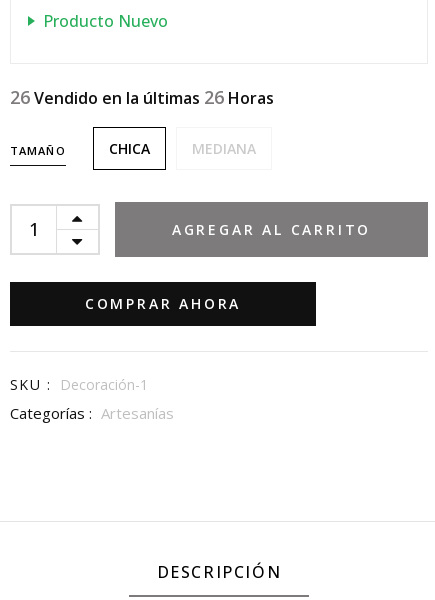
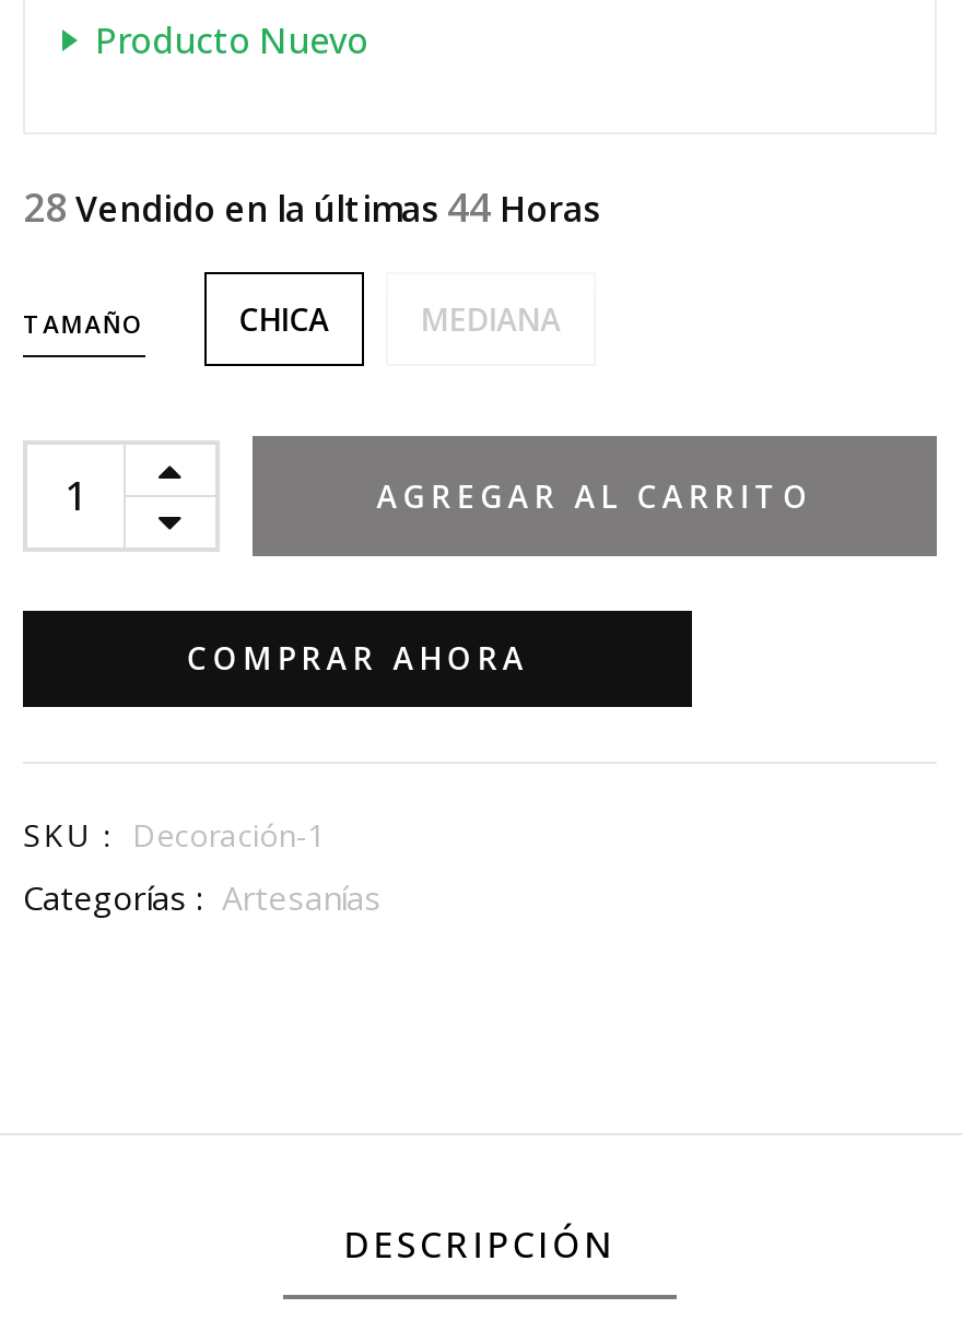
[10,85,274,109] 26 Vendido en la últimas 26 Horas -> [23,180,600,233] 28 Vendido en la últimas 44 Horas

